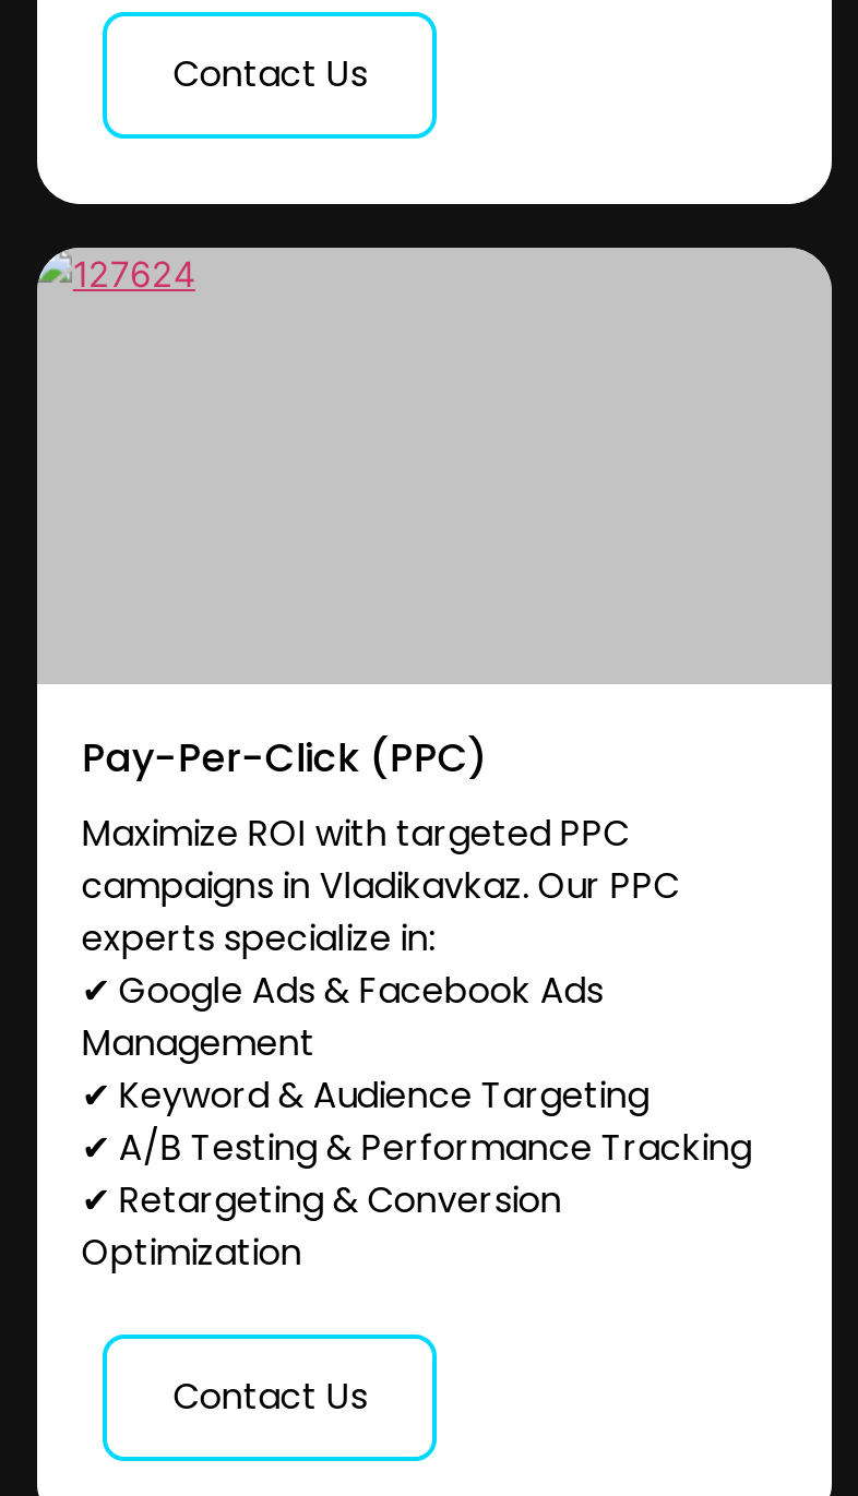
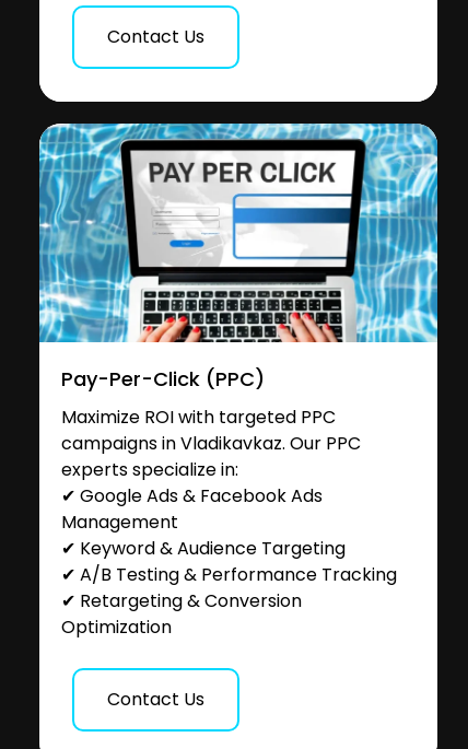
none -> [38,122,438,343] [image]

